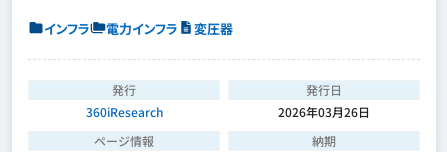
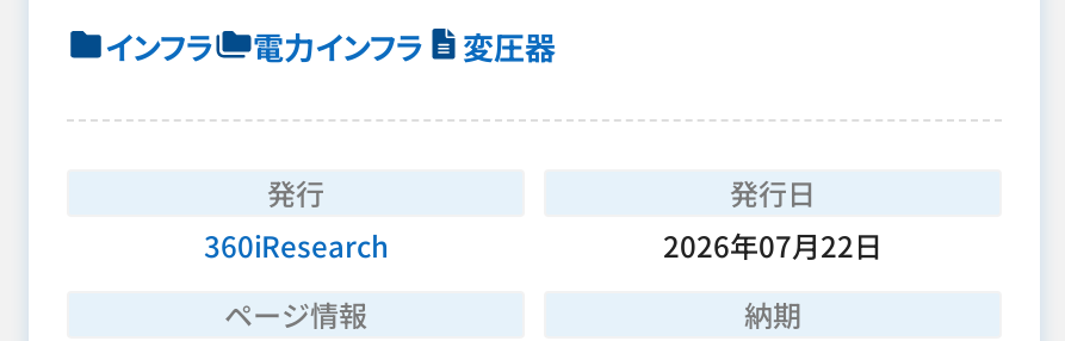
[278,103,370,120] 2026年03月26日 -> [663,224,883,265] 2026年07月22日

